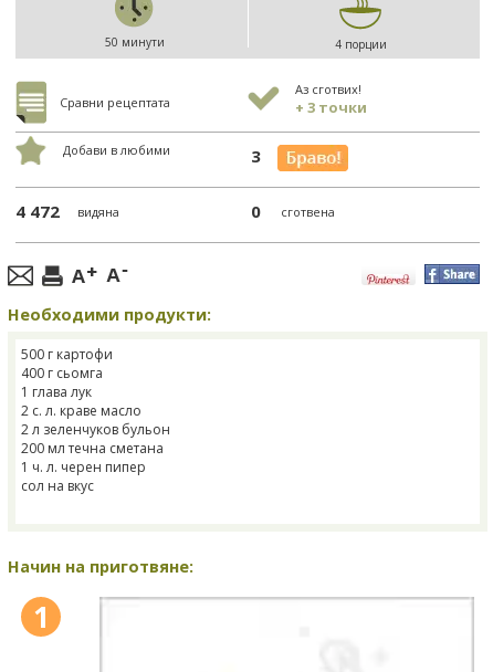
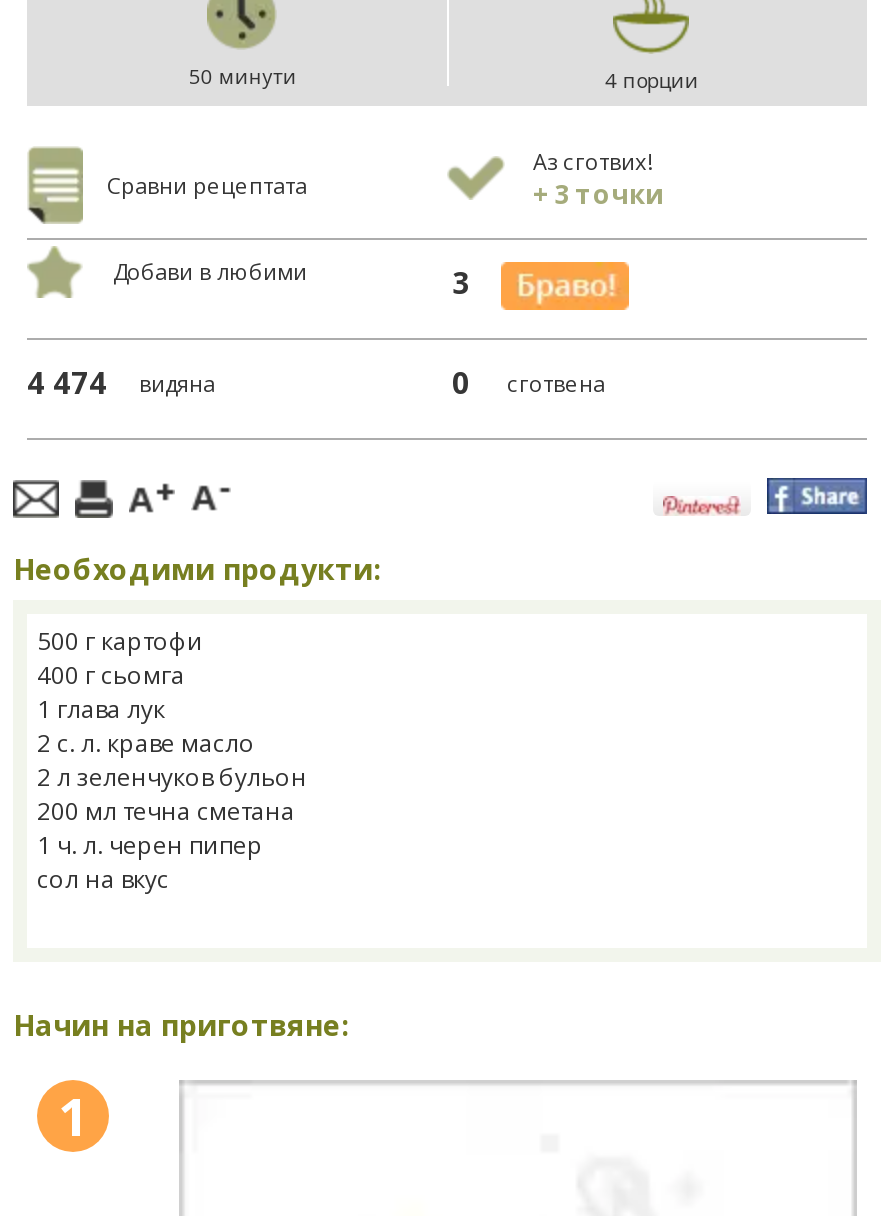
[15,200,119,222] 4 472 видяна -> [27,362,215,402] 4 474 видяна

